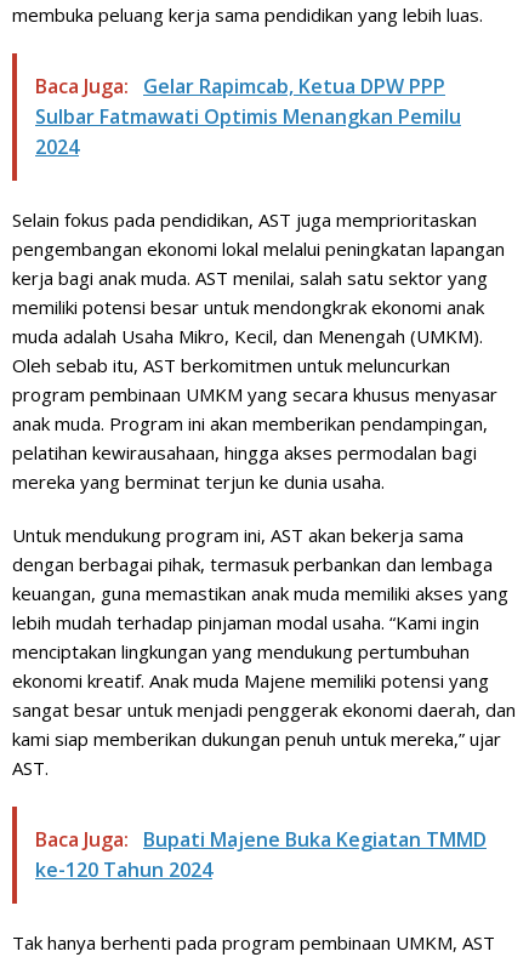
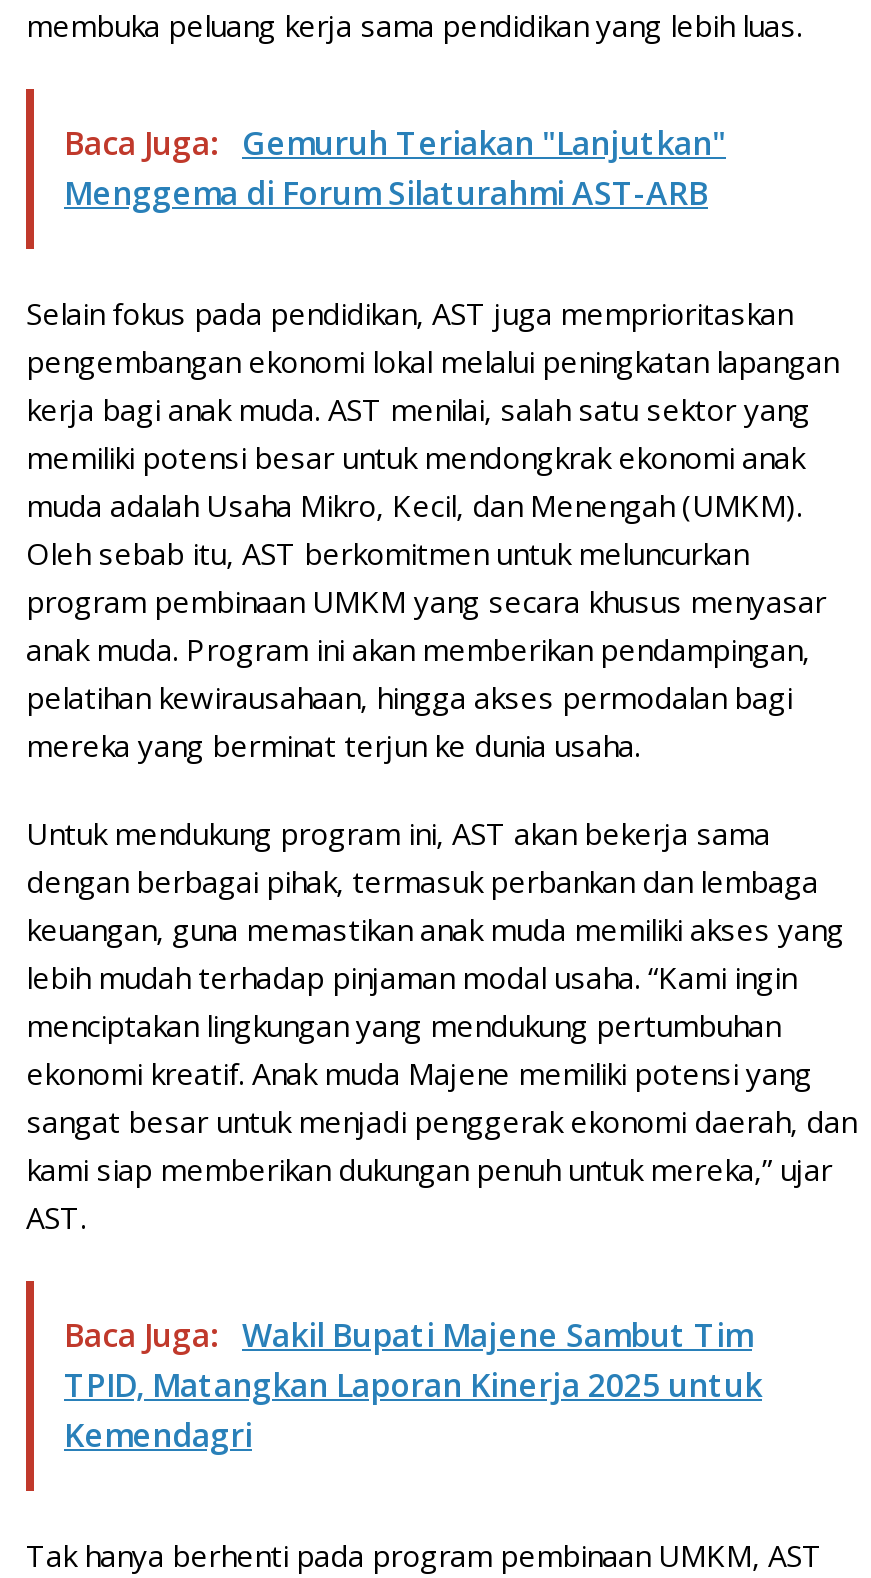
[35,73,461,160] Baca Juga: Gelar Rapimcab, Ketua DPW PPP | Sulbar Fatmawati Optimis Menangkan Pemilu | 2024 -> [64,120,726,214] Baca Juga: Gemuruh Teriakan "Lanjutkan" | Menggema di Forum Silaturahmi AST-ARB
moved [12,208,516,780] -> [26,292,856,1236]: Selain fokus pada pendidikan, AST juga memprioritaskan | pengembangan ekonomi lokal melalui peningkatan lapangan | kerja bagi anak muda. AST menilai, salah satu sektor yang | ... | kami siap memberikan dukungan penuh untuk mereka,” ujar | AST.
[35,826,487,883] Baca Juga: Bupati Majene Buka Kegiatan TMMD | ke-120 Tahun 2024 -> [64,1312,762,1456] Baca Juga: Wakil Bupati Majene Sambut Tim | TPID, Matangkan Laporan Kinerja 2025 untuk | Kemendagri

